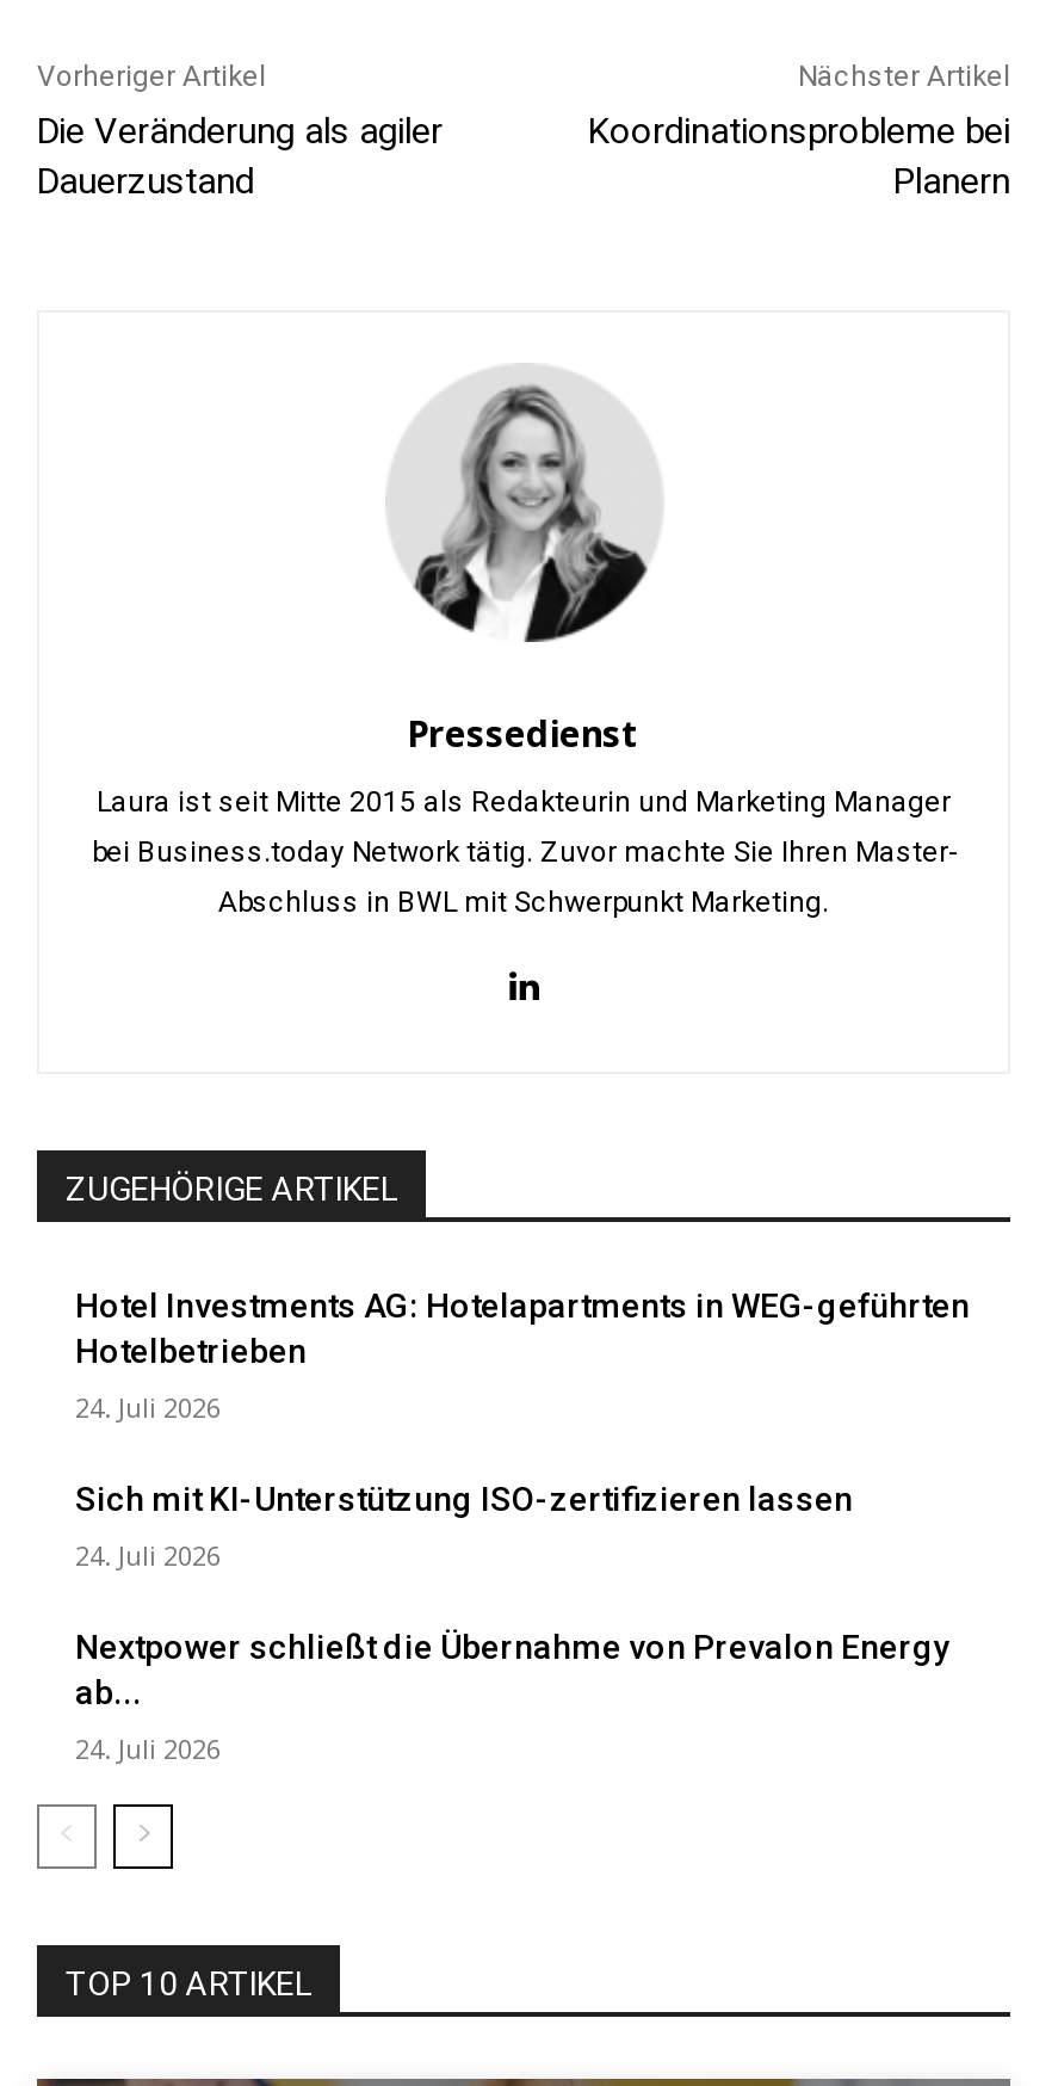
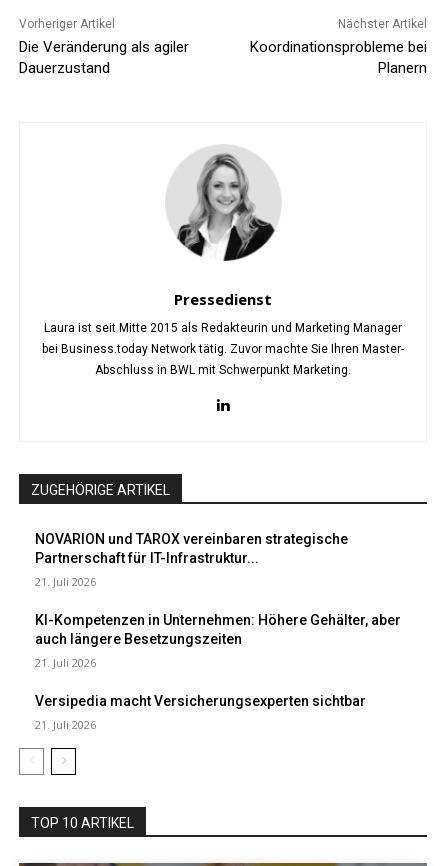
[75,1287,970,1370] Hotel Investments AG: Hotelapartments in WEG-geführten | Hotelbetrieben -> [35,531,348,566] NOVARION und TAROX vereinbaren strategische | Partnerschaft für IT-Infrastruktur...
[75,1390,221,1425] 24. Juli 2026 -> [35,574,96,589] 21. Juli 2026
[75,1480,853,1518] Sich mit KI-Unterstützung ISO-zertifizieren lassen -> [35,612,401,647] KI-Kompetenzen in Unternehmen: Höhere Gehälter, aber | auch längere Besetzungszeiten
[75,1538,221,1573] 24. Juli 2026 -> [35,655,96,670] 21. Juli 2026
[75,1628,951,1712] Nextpower schließt die Übernahme von Prevalon Energy | ab... -> [35,693,366,709] Versipedia macht Versicherungsexperten sichtbar
[75,1731,221,1767] 24. Juli 2026 -> [35,717,96,732] 21. Juli 2026

